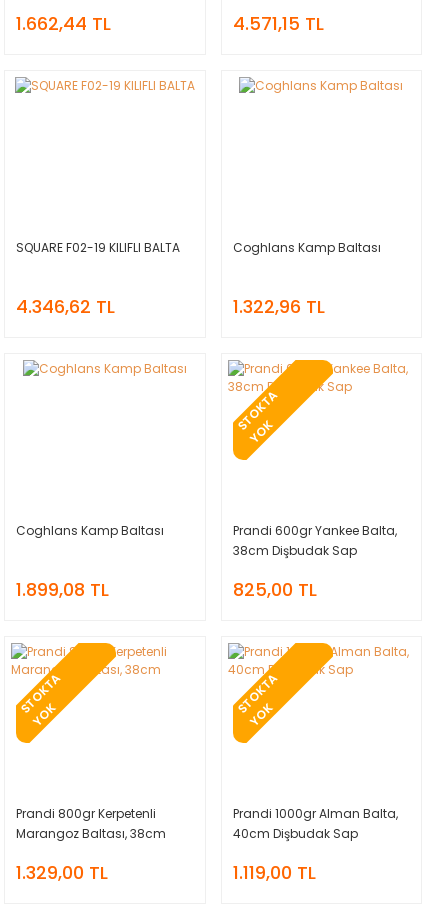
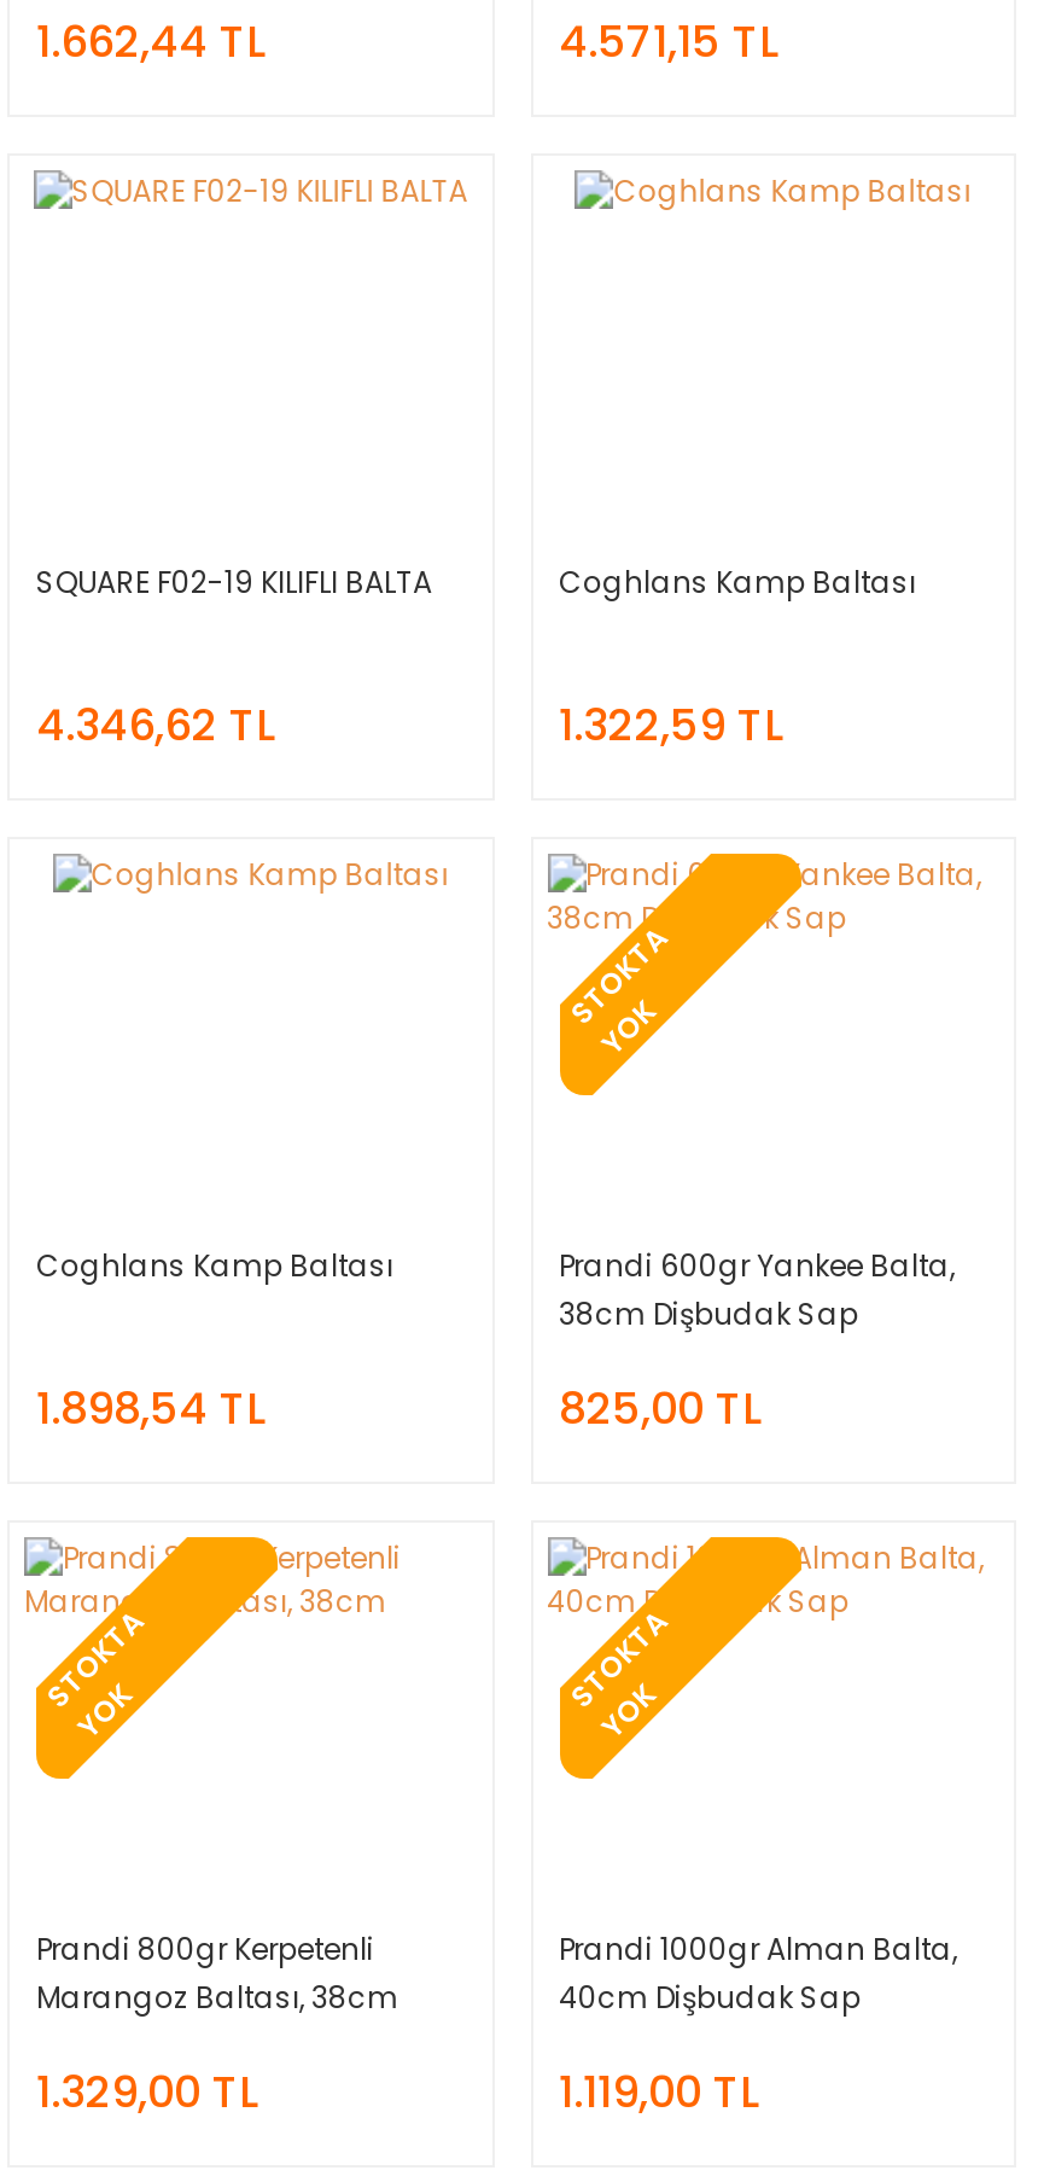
[232,294,324,319] 1.322,96 TL -> [559,694,783,754] 1.322,59 TL
[16,577,109,602] 1.899,08 TL -> [36,1378,266,1438] 1.898,54 TL

